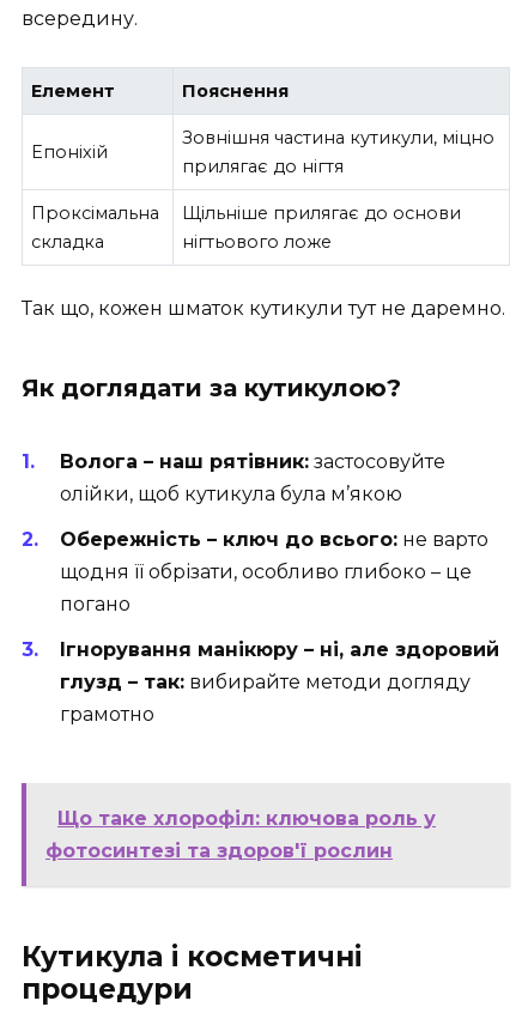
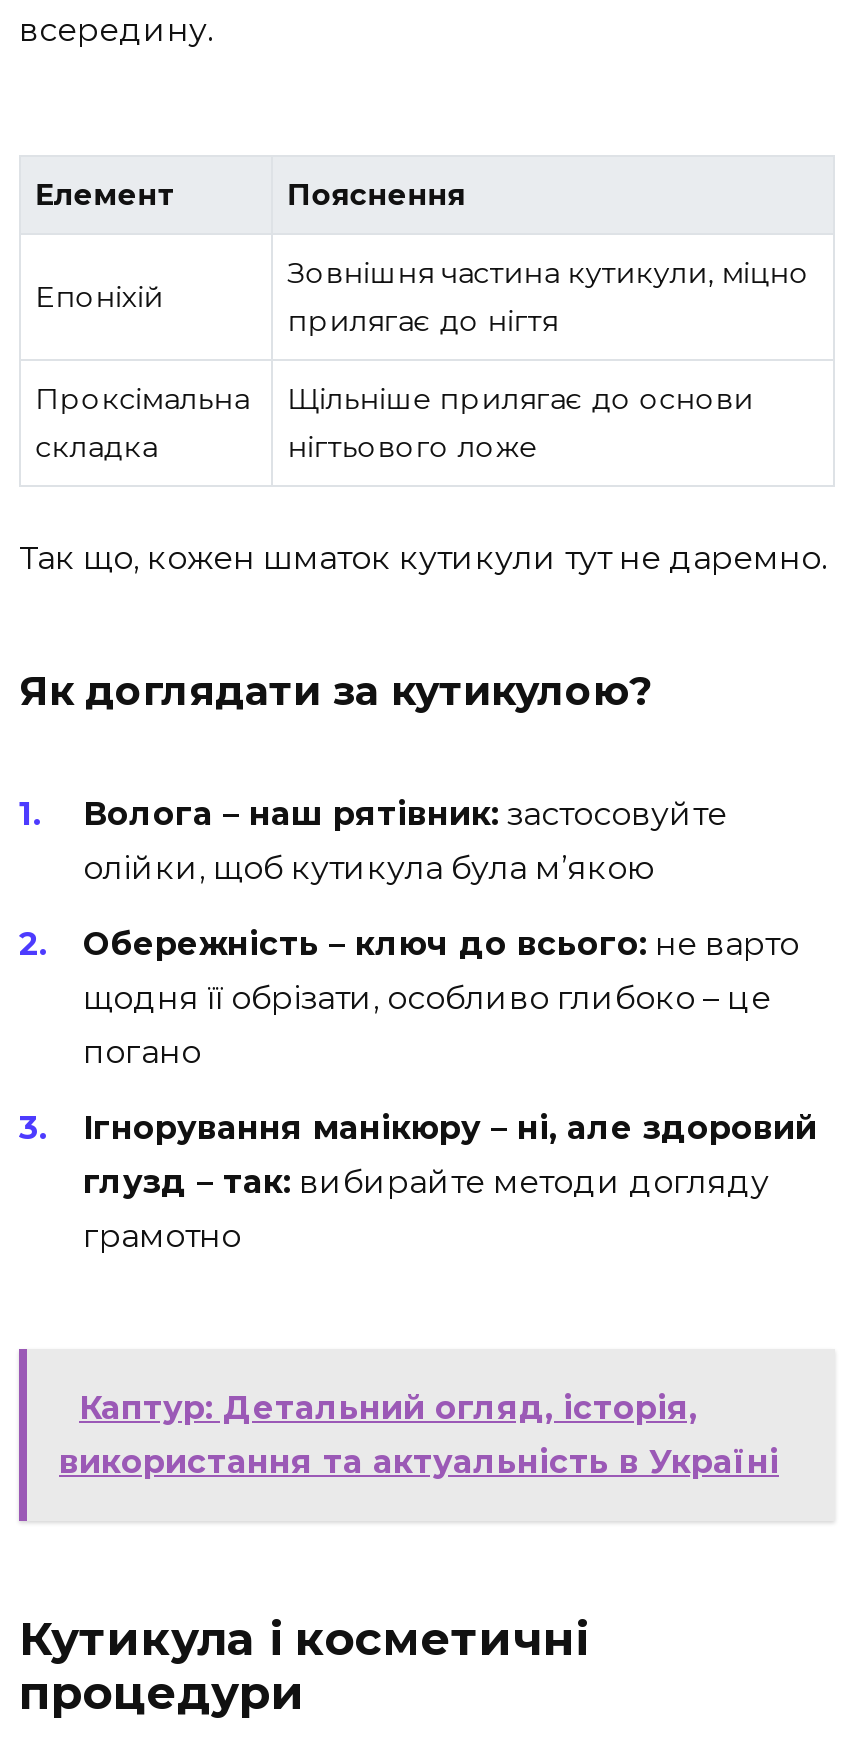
[45,807,436,862] Що таке хлорофіл: ключова роль у | фотосинтезі та здоров'ї рослин -> [59,1389,779,1481] Каптур: Детальний огляд, історія, | використання та актуальність в Україні

